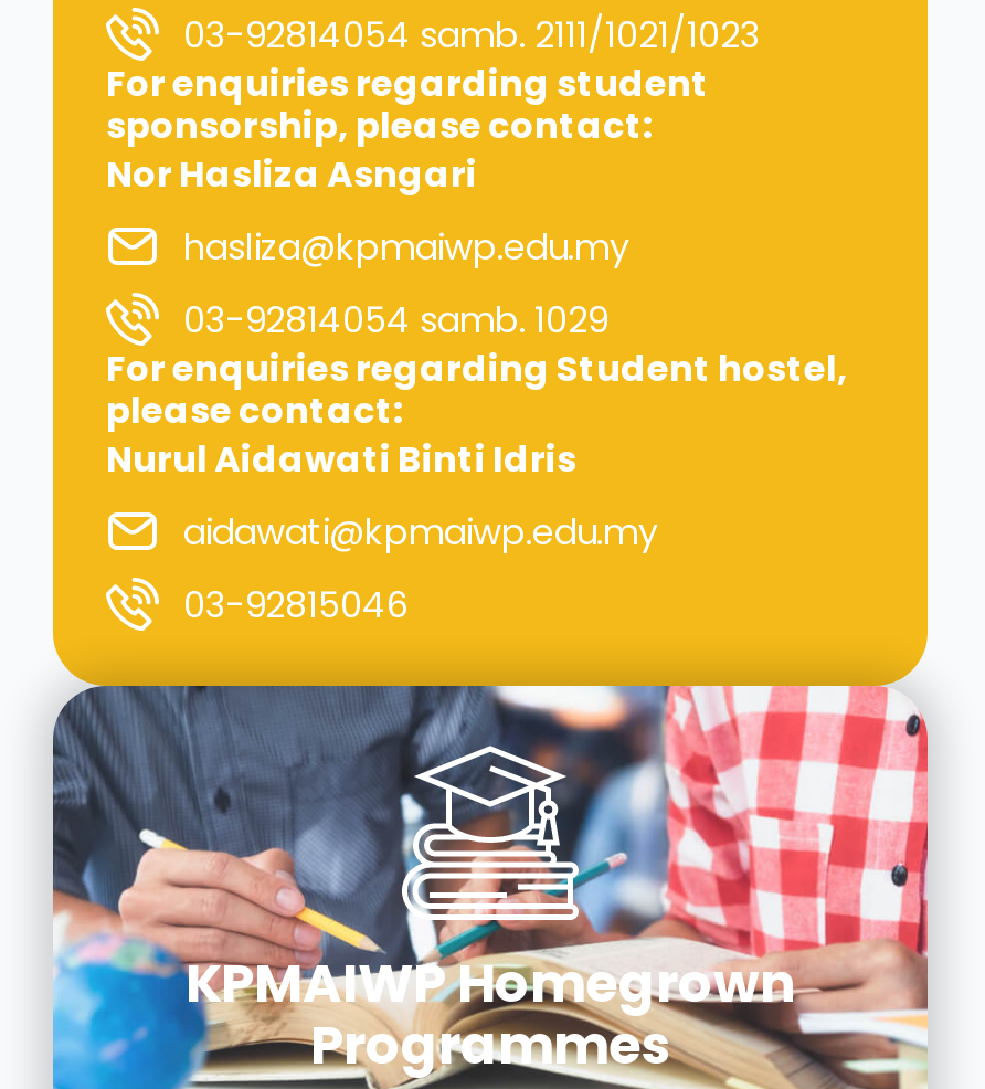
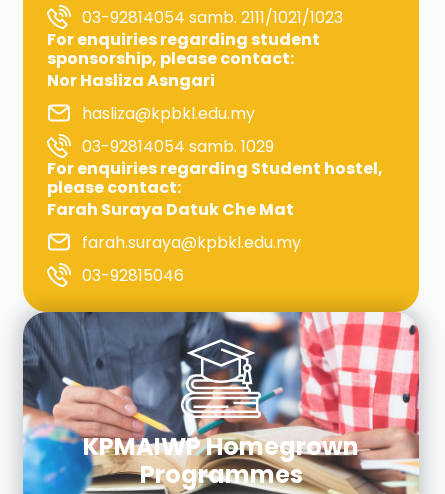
[183,222,629,273] hasliza@kpmaiwp.edu.my -> [82,102,255,125] hasliza@kpbkl.edu.my
[106,434,658,558] Nurul Aidawati Binti Idris | aidawati@kpmaiwp.edu.my -> [47,198,301,254] Farah Suraya Datuk Che Mat | farah.suraya@kpbkl.edu.my

